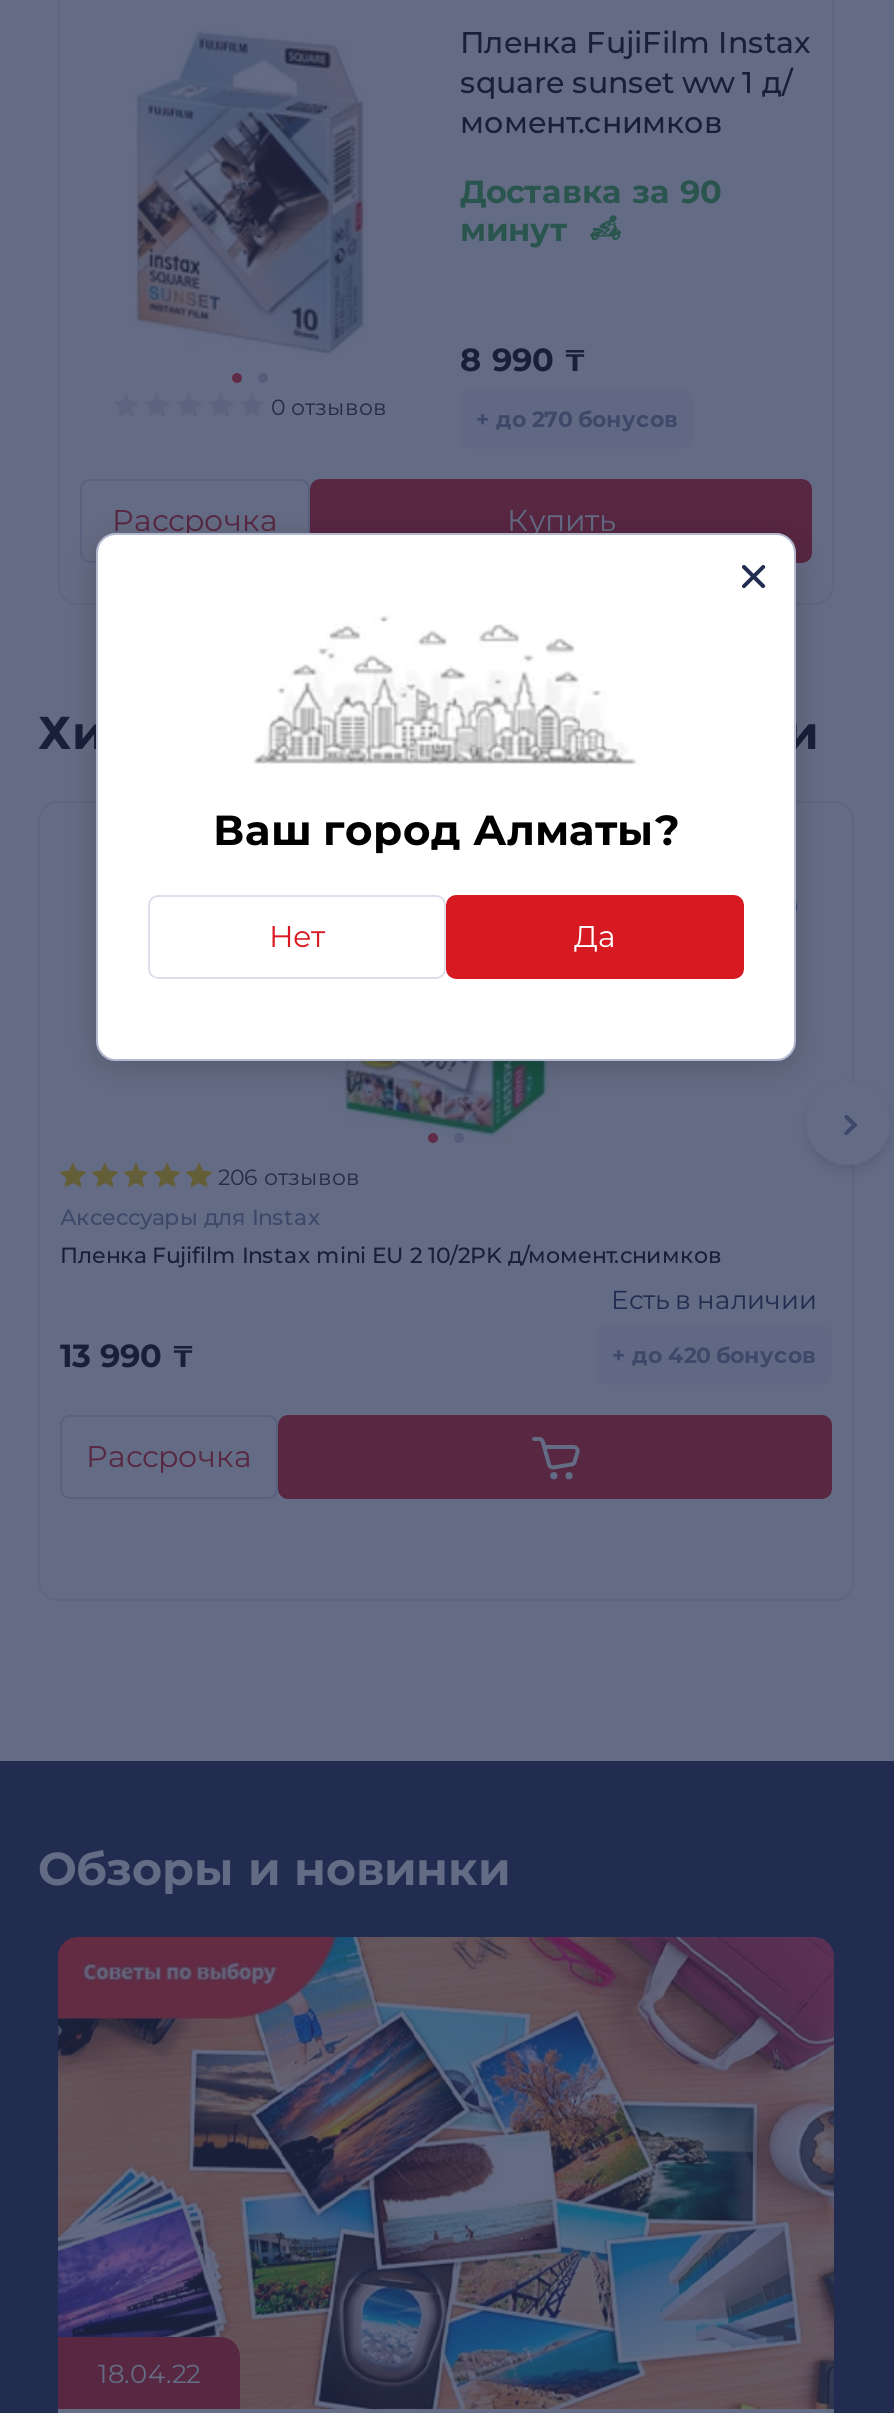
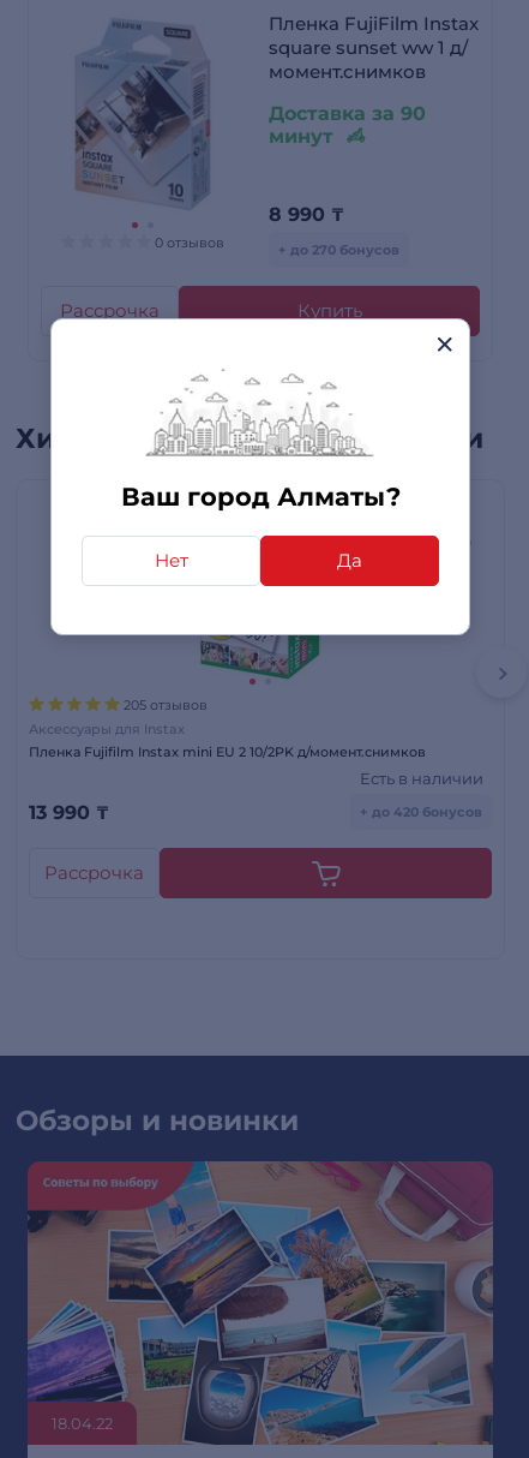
[218,1163,360,1191] 206 отзывов -> [124,697,208,714] 205 отзывов

